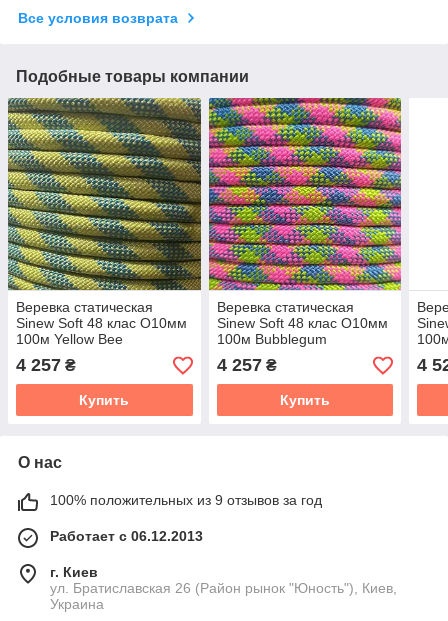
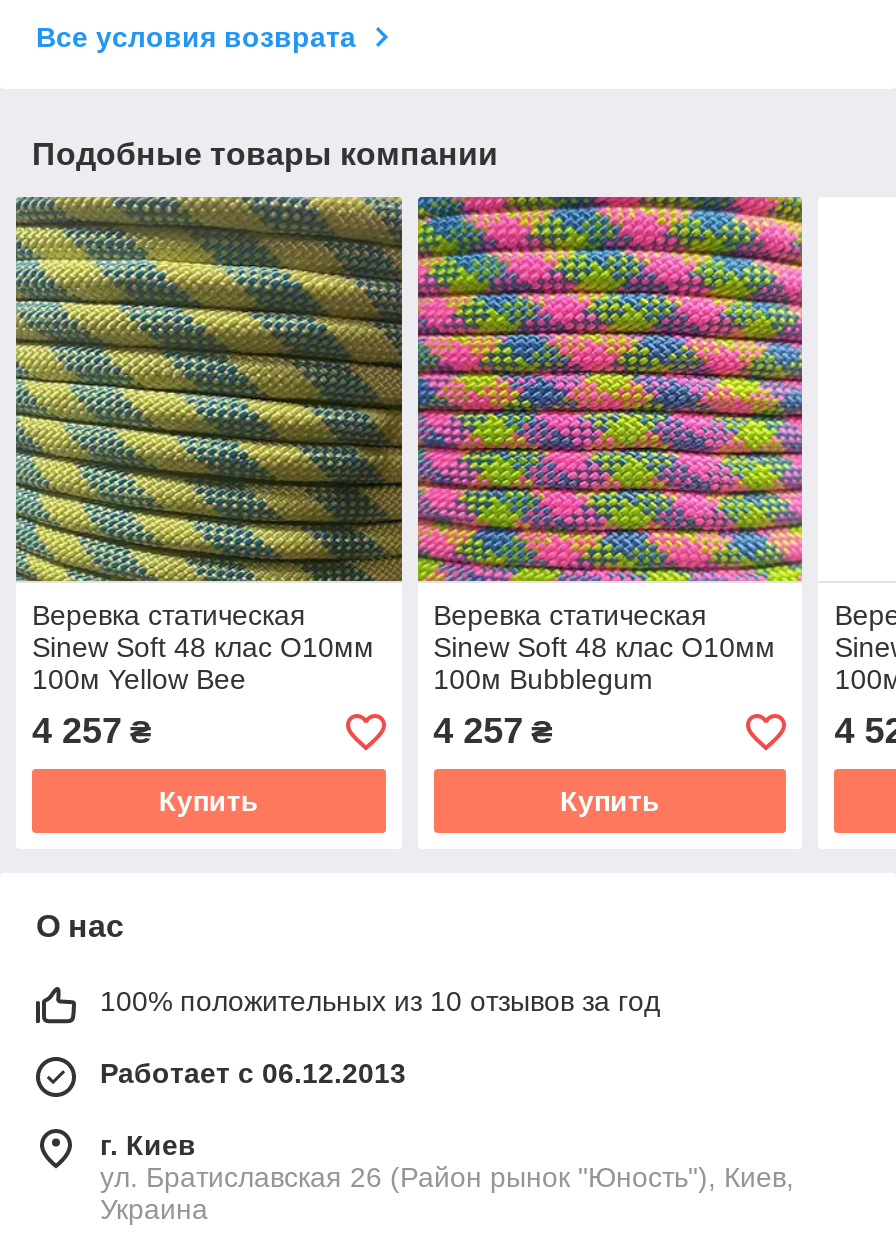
[50,492,322,508] 100% положительных из 9 отзывов за год -> [100,986,660,1018] 100% положительных из 10 отзывов за год

